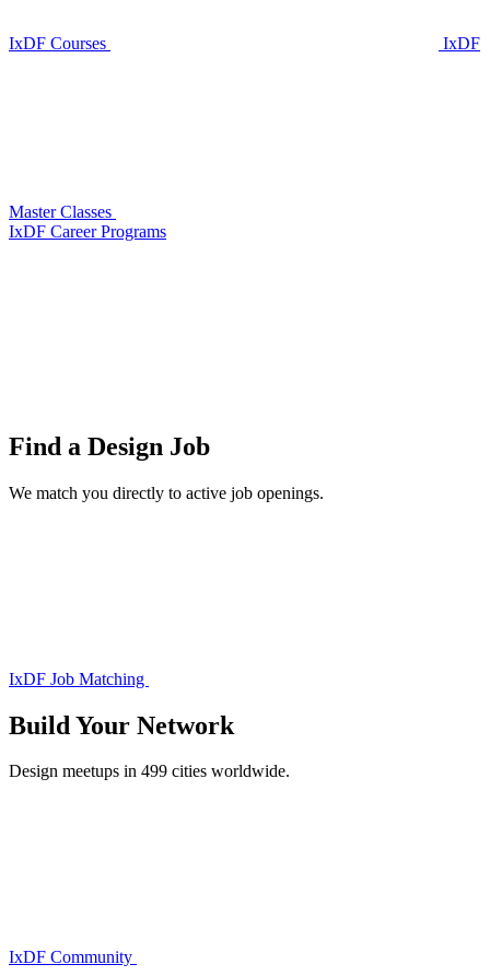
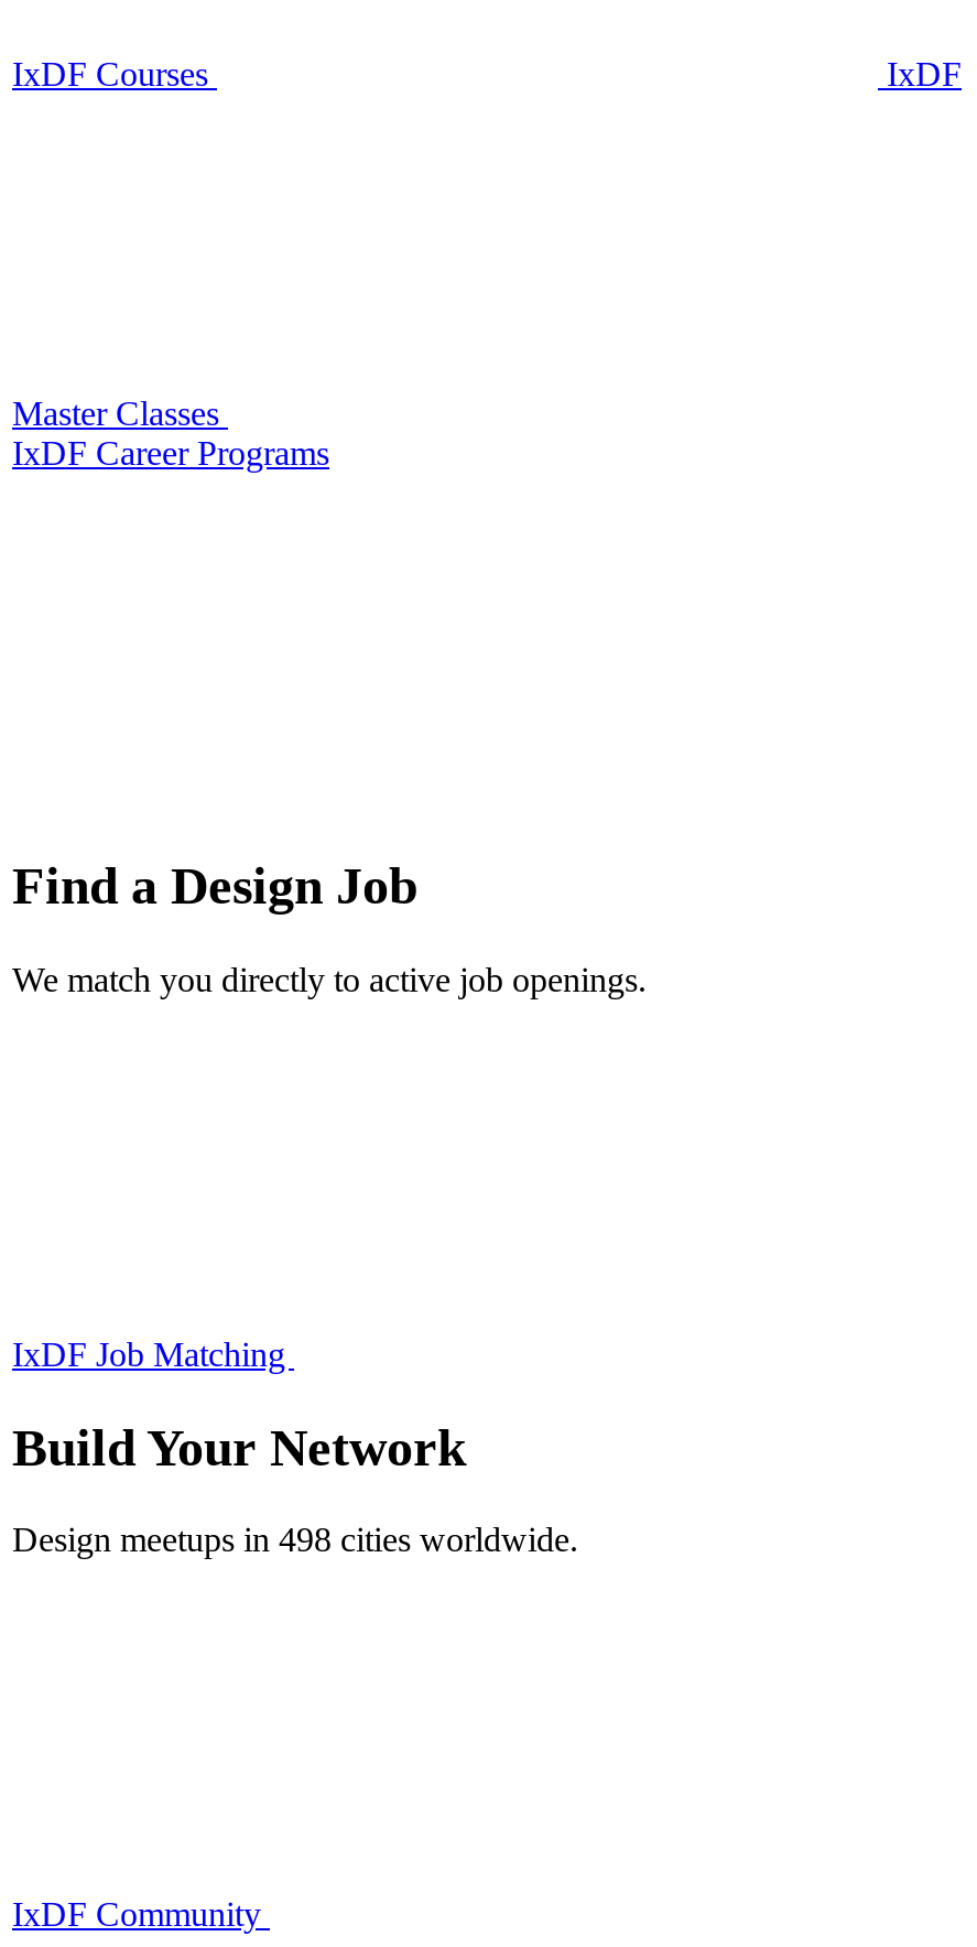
[9,762,290,781] Design meetups in 499 cities worldwide. -> [12,1521,578,1559] Design meetups in 498 cities worldwide.

